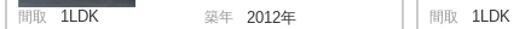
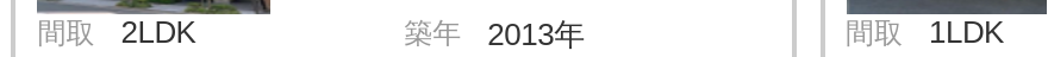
[18,8,99,26] 間取 1LDK -> [37,15,197,51] 間取 2LDK
[205,9,296,27] 築年 2012年 -> [404,18,585,53] 築年 2013年

